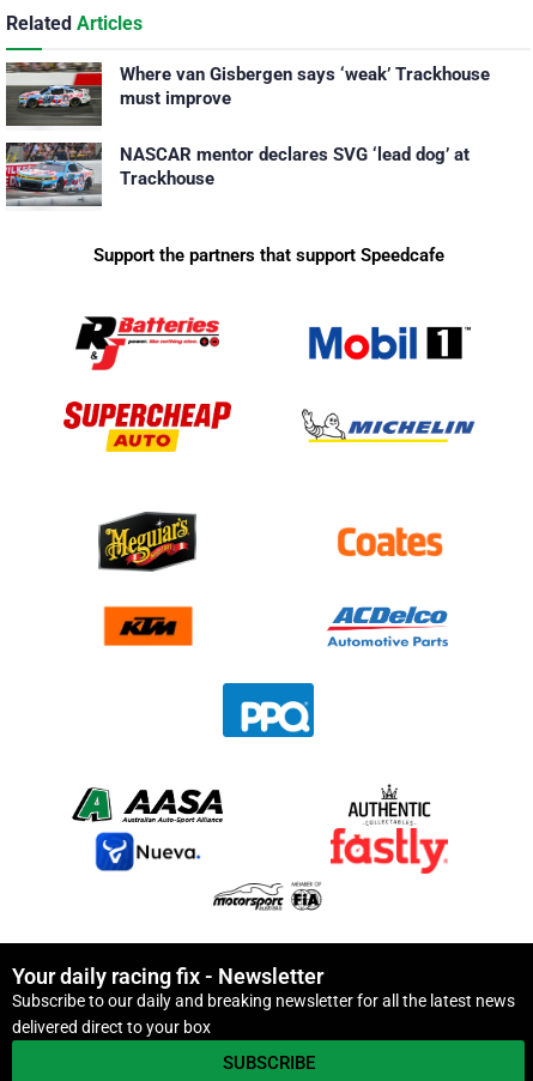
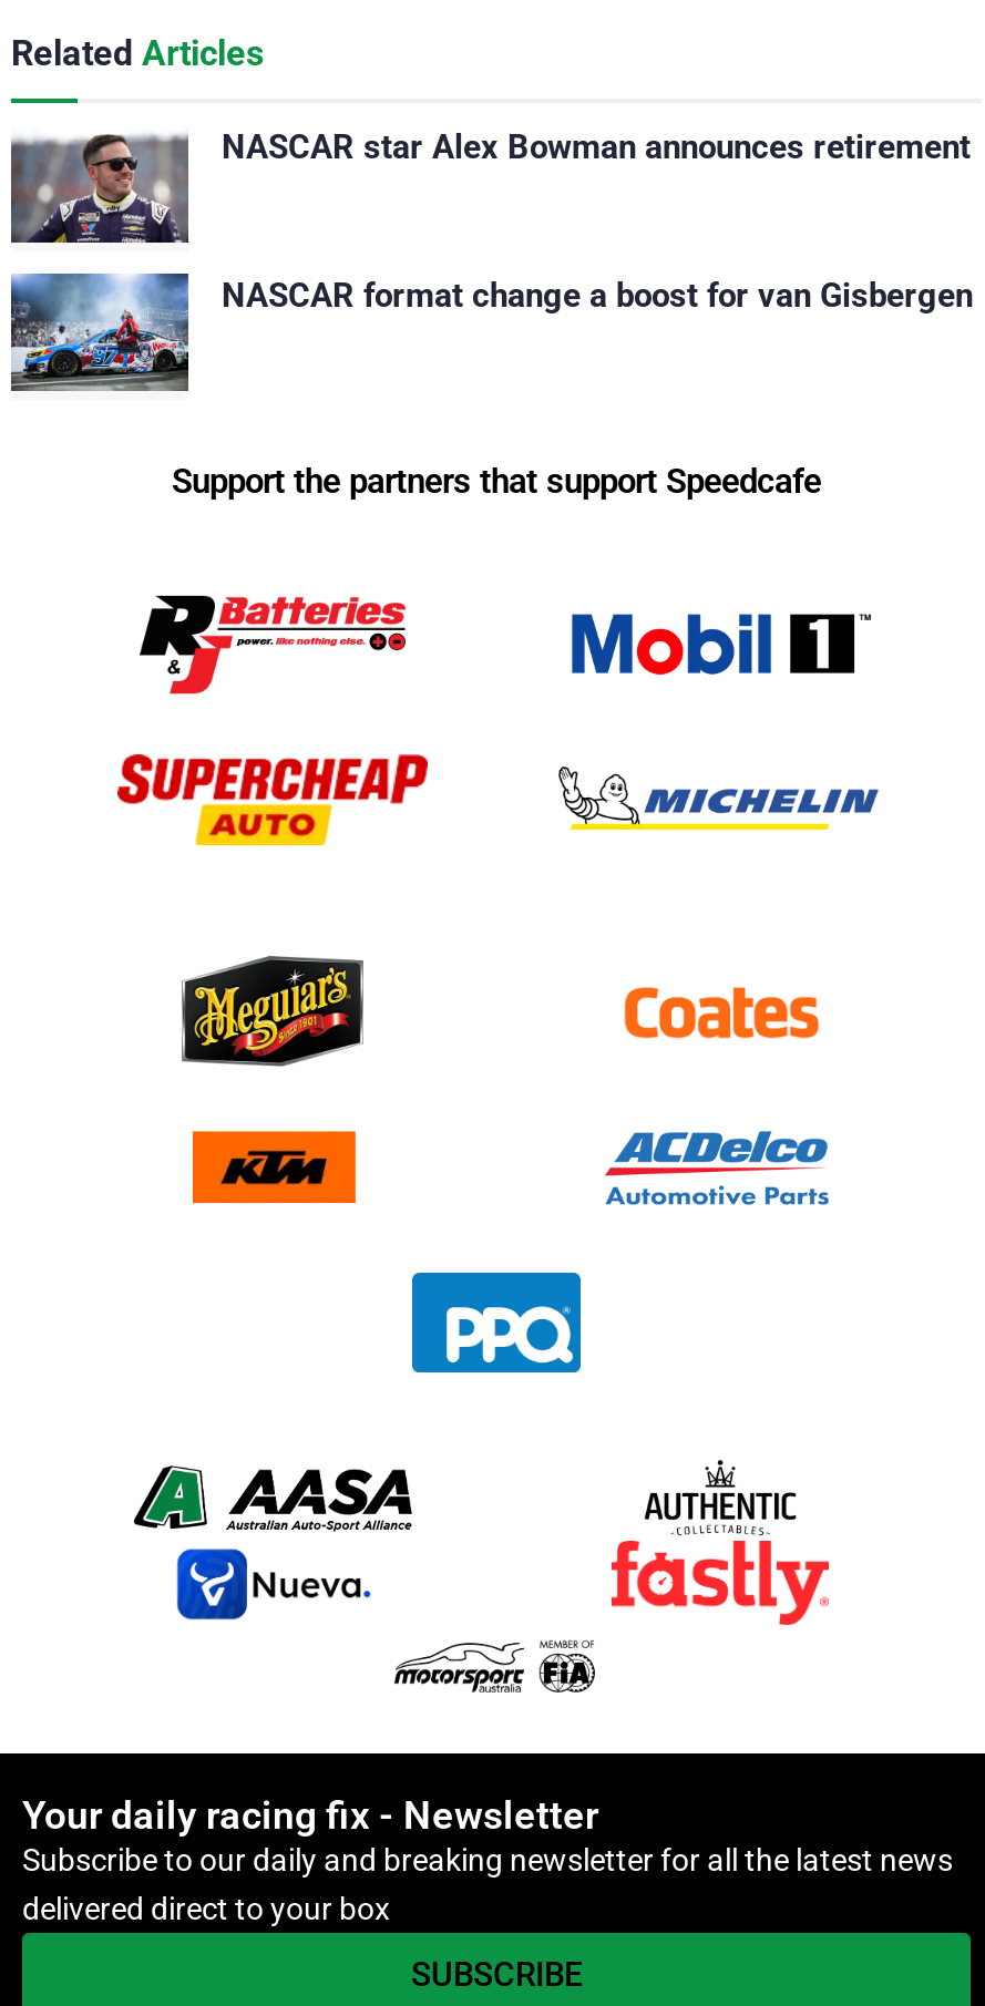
[5,61,490,126] [image] | Where van Gisbergen says ‘weak’ Trackhouse | must improve -> [11,125,971,243] [image] | NASCAR star Alex Bowman announces retirement
[5,141,470,206] [image] | NASCAR mentor declares SVG ‘lead dog’ at | Trackhouse -> [9,271,973,391] [image] | NASCAR format change a boost for van Gisbergen

